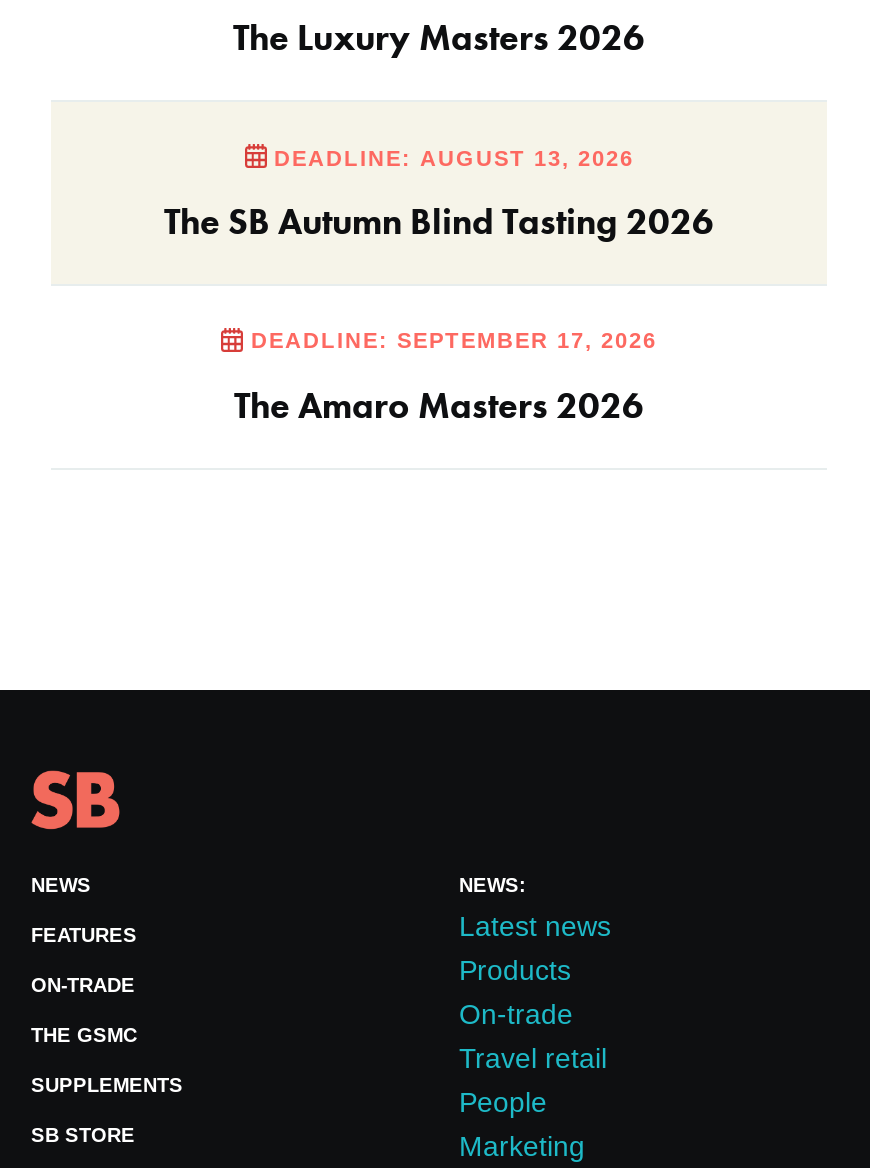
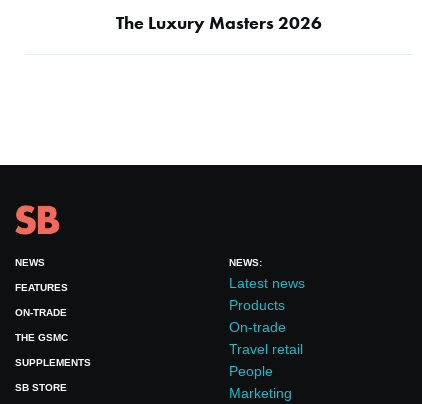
[164,145,714,427] DEADLINE: AUGUST 13, 2026 | The SB Autumn Blind Tasting 2026 | DEADLINE: SEPTEMBER 17, 2026 | The Amaro Masters 2026 -> none

